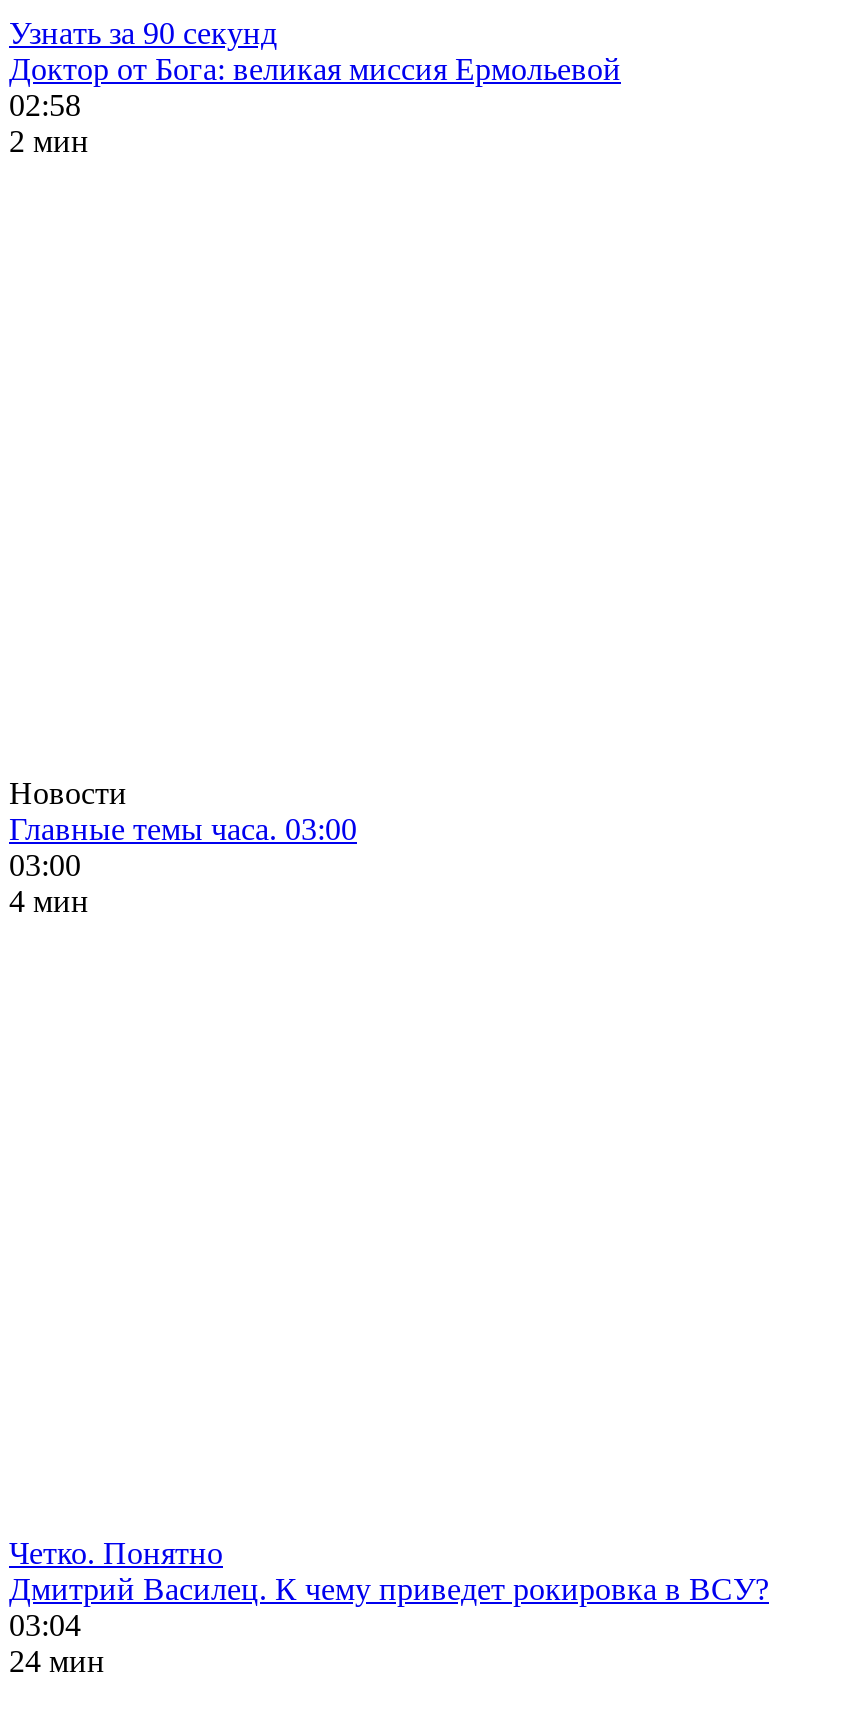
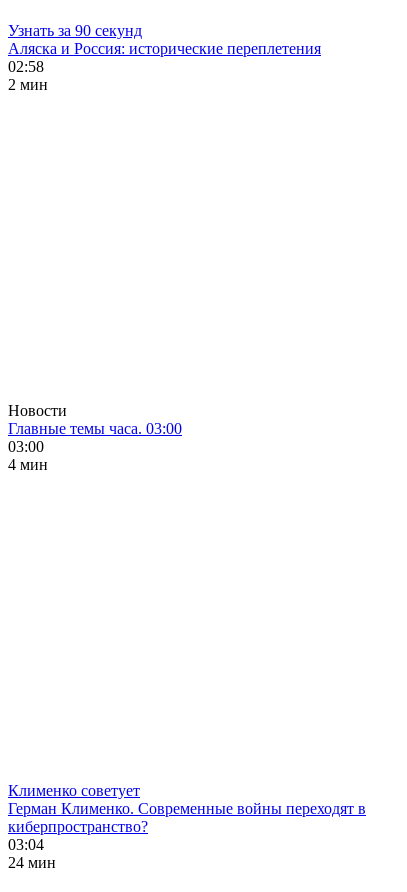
[9,52,621,86] Доктор от Бога: великая миссия Ермольевой -> [8,40,321,57] Аляска и Россия: исторические переплетения
[9,1536,769,1606] Четко. Понятно | Дмитрий Василец. К чему приведет рокировка в ВСУ? -> [8,782,366,835] Клименко советует | Герман Клименко. Современные войны переходят в | киберпространство?

